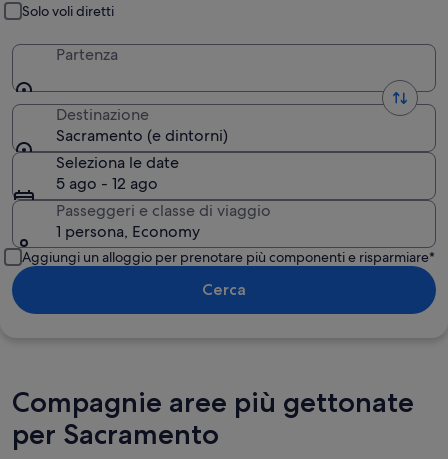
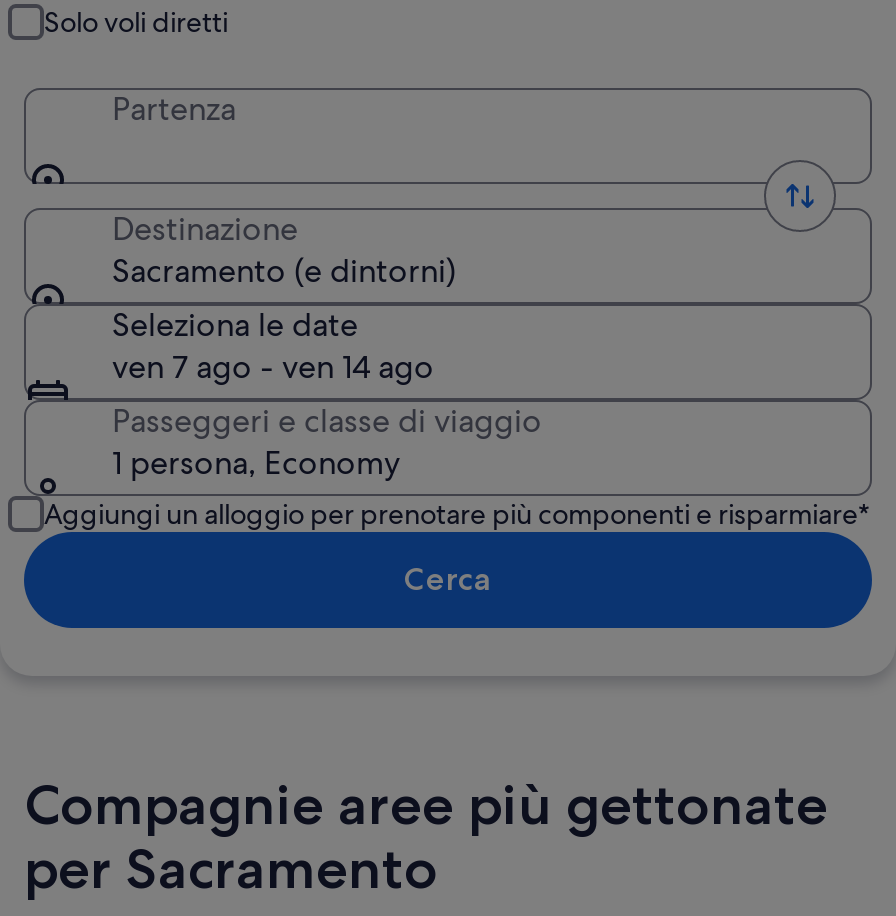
[56,173,158,194] 5 ago - 12 ago -> [112,346,434,388] ven 7 ago - ven 14 ago

